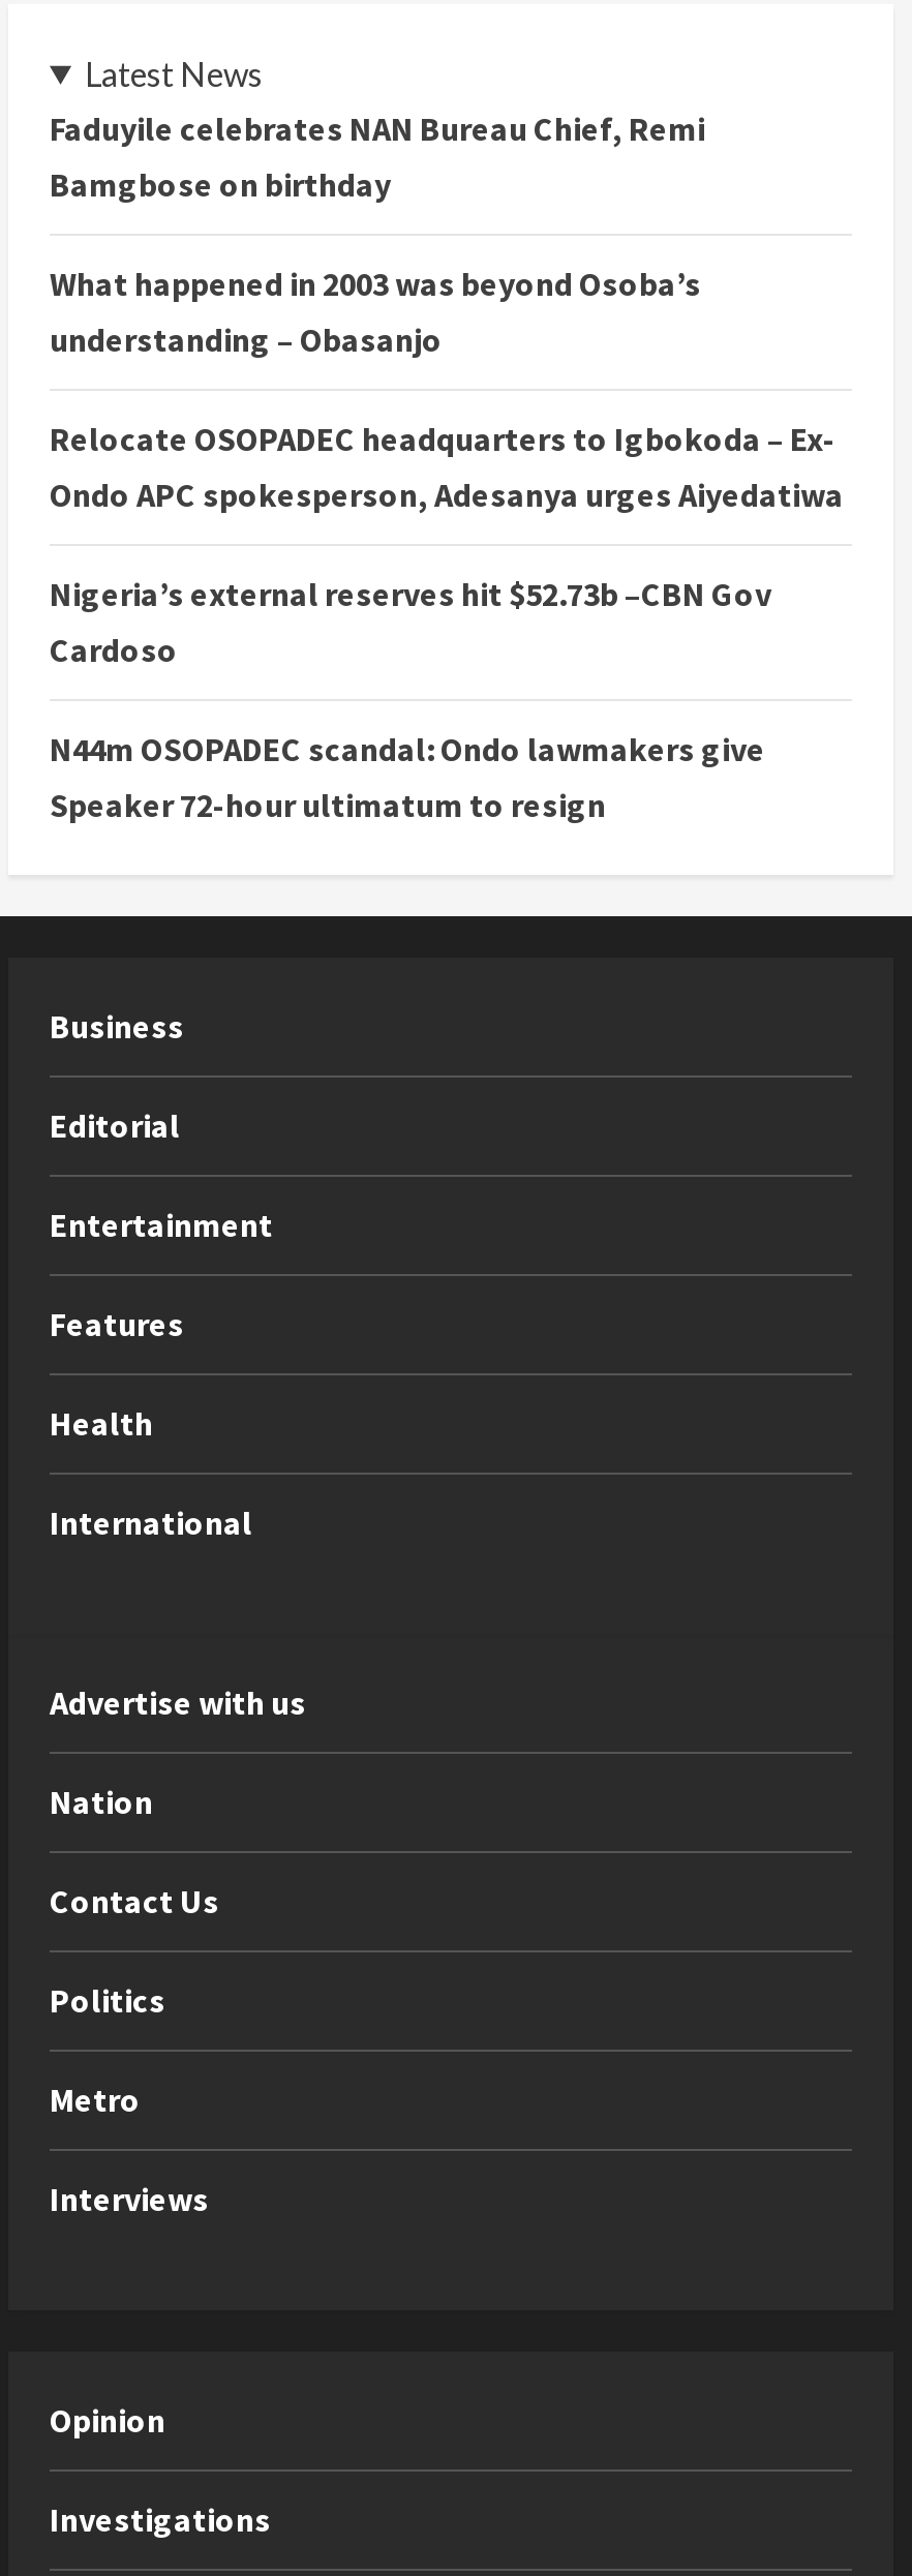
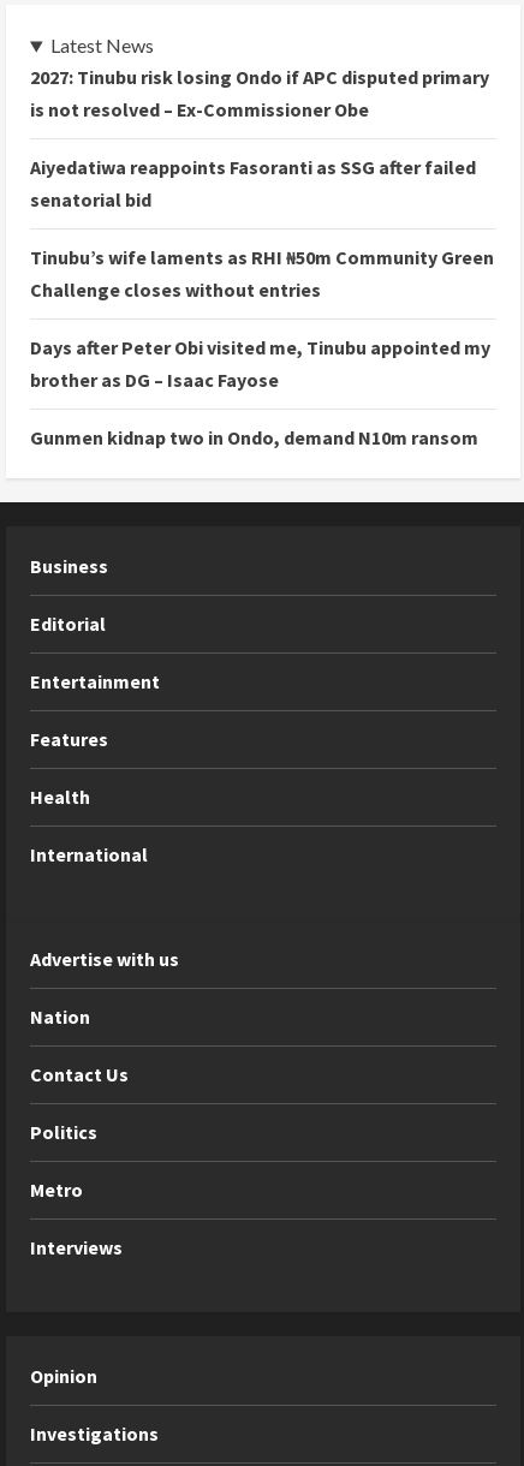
[50,107,705,205] Faduyile celebrates NAN Bureau Chief, Remi | Bamgbose on birthday -> [30,65,489,122] 2027: Tinubu risk losing Ondo if APC disputed primary | is not resolved – Ex-Commissioner Obe
[50,262,701,360] What happened in 2003 was beyond Osoba’s | understanding – Obasanjo -> [30,155,476,212] Aiyedatiwa reappoints Fasoranti as SSG after failed | senatorial bid
[50,418,844,515] Relocate OSOPADEC headquarters to Igbokoda – Ex- | Ondo APC spokesperson, Adesanya urges Aiyedatiwa -> [30,246,494,302] Tinubu’s wife laments as RHI ₦50m Community Green | Challenge closes without entries
[50,573,771,670] Nigeria’s external reserves hit $52.73b –CBN Gov | Cardoso -> [30,336,490,392] Days after Peter Obi visited me, Tinubu appointed my | brother as DG – Isaac Fayose
[50,728,765,825] N44m OSOPADEC scandal: Ondo lawmakers give | Speaker 72-hour ultimatum to resign -> [30,426,478,450] Gunmen kidnap two in Ondo, demand N10m ransom

